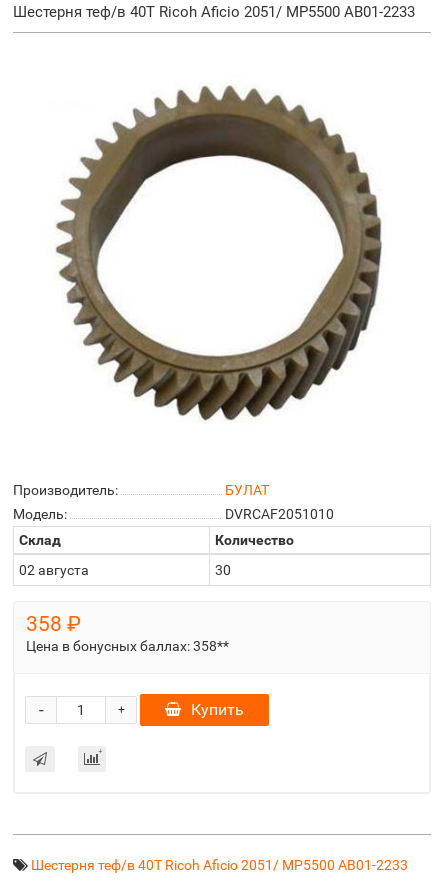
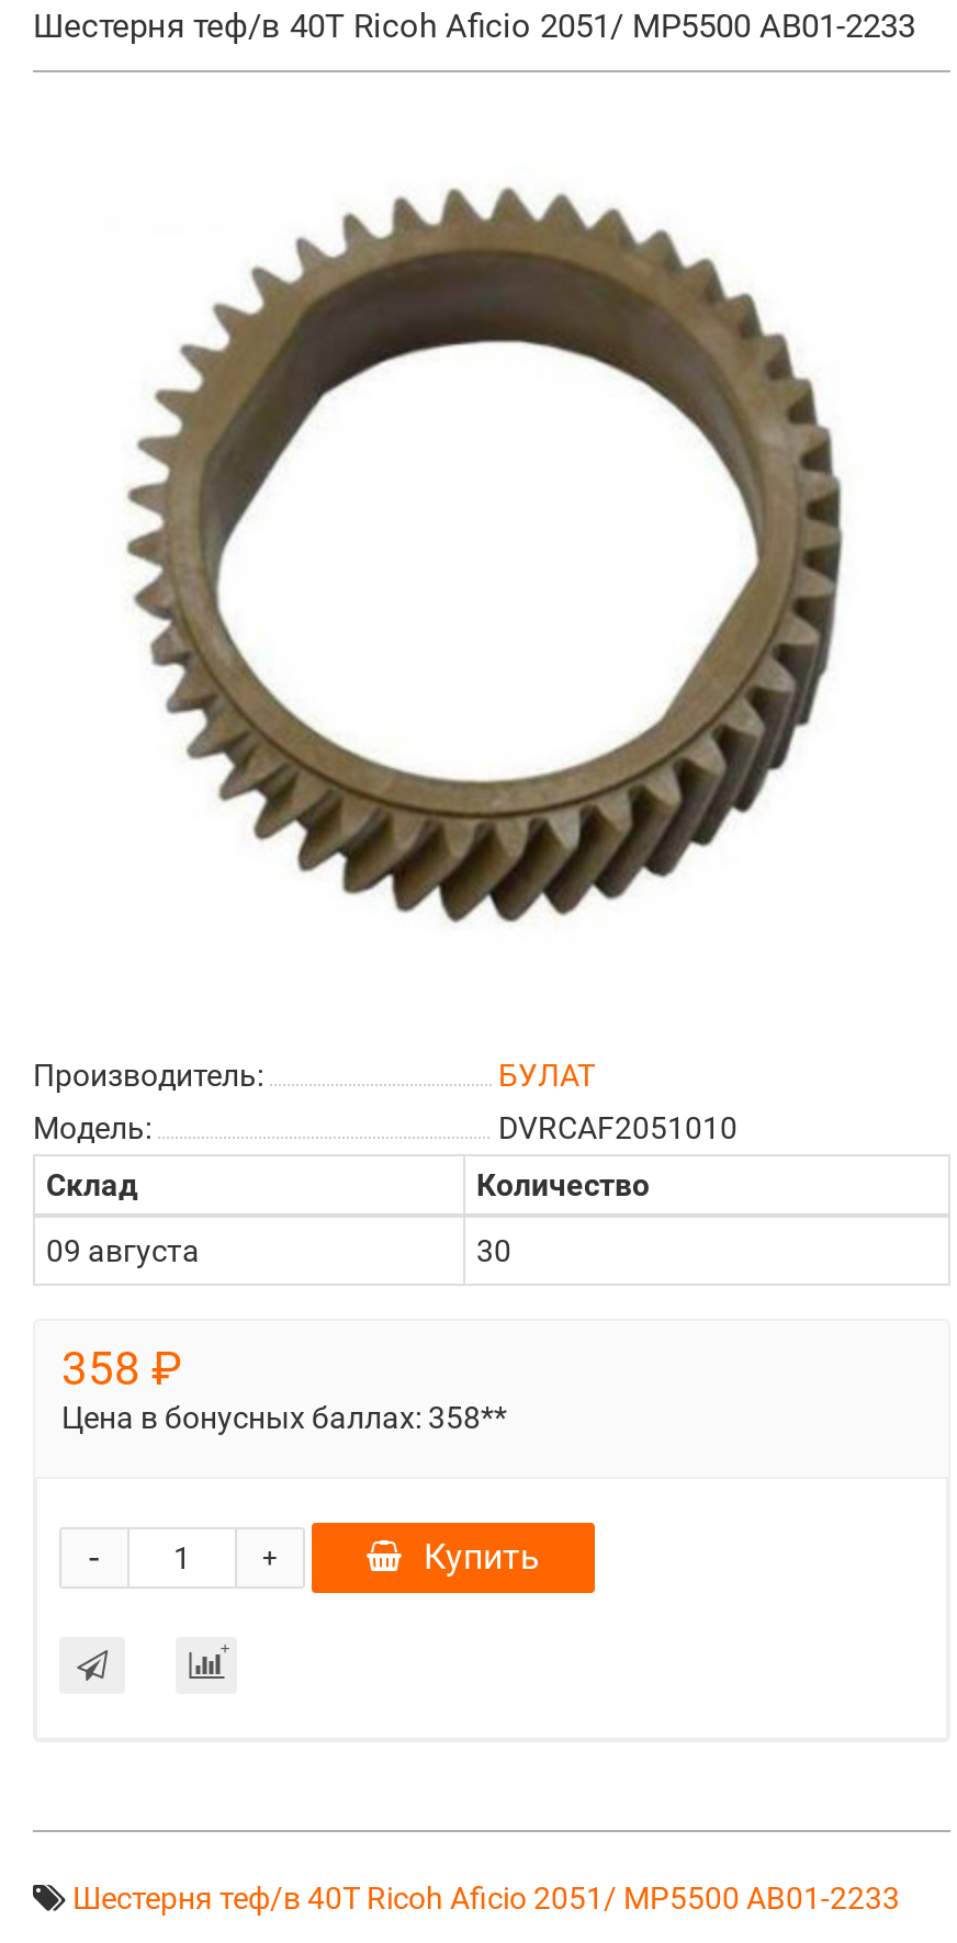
[19,562,89,578] 02 августа -> [46,1233,200,1268] 09 августа

